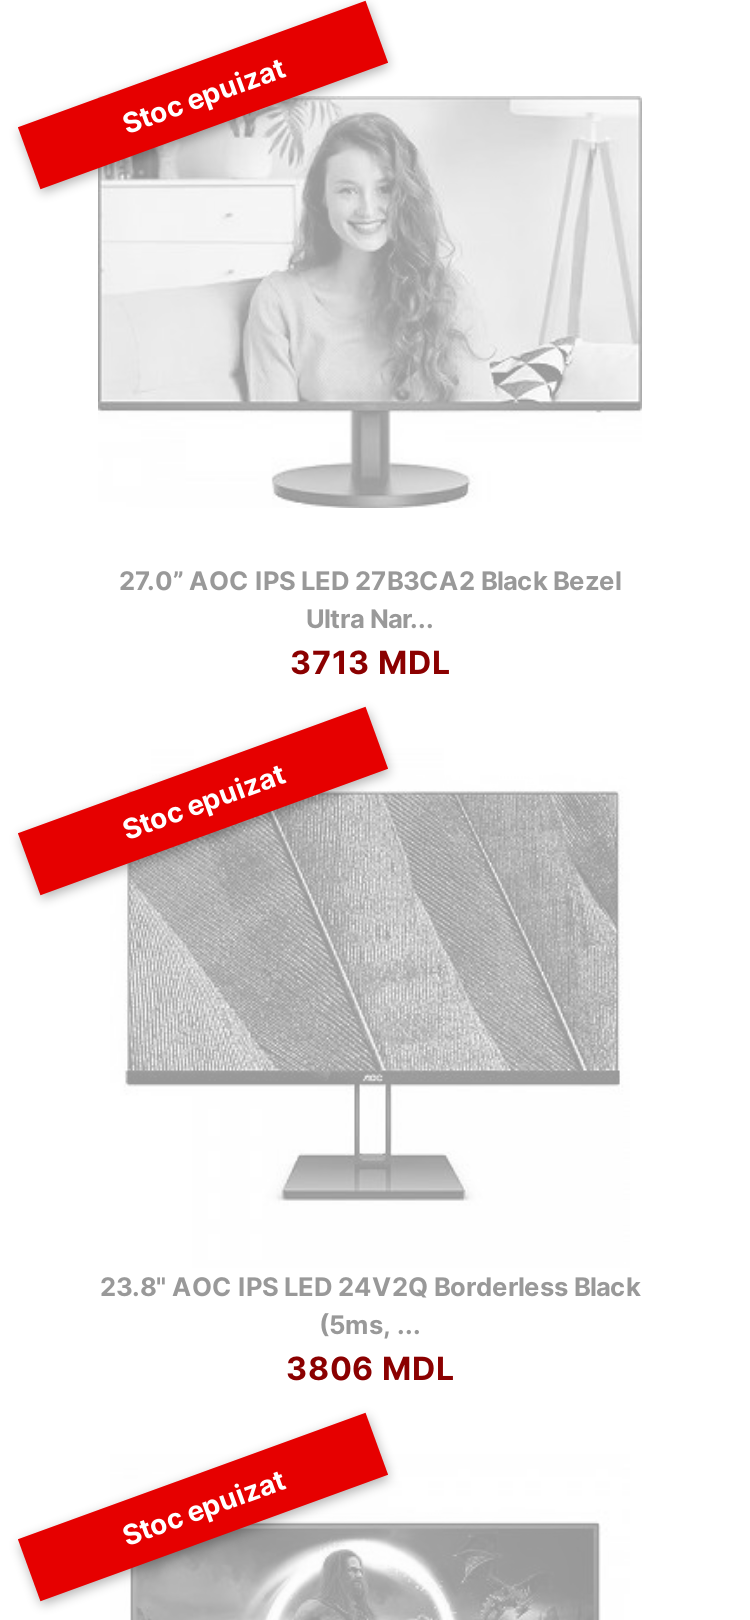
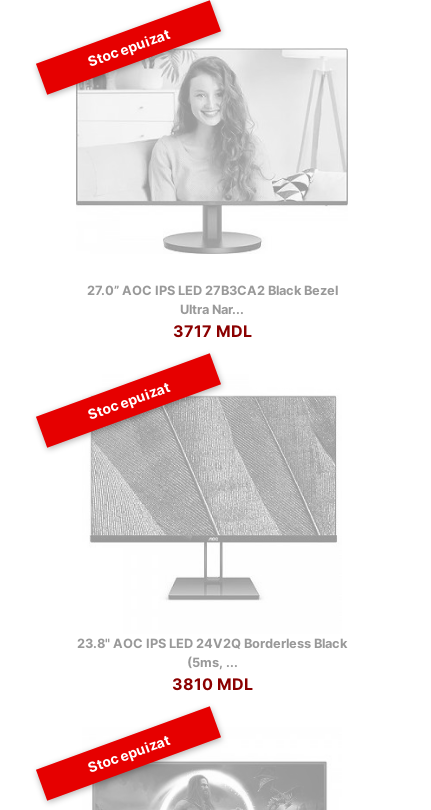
[290,642,450,682] 3713 MDL -> [172,321,251,341] 3717 MDL
[286,1348,454,1388] 3806 MDL -> [171,674,252,694] 3810 MDL

